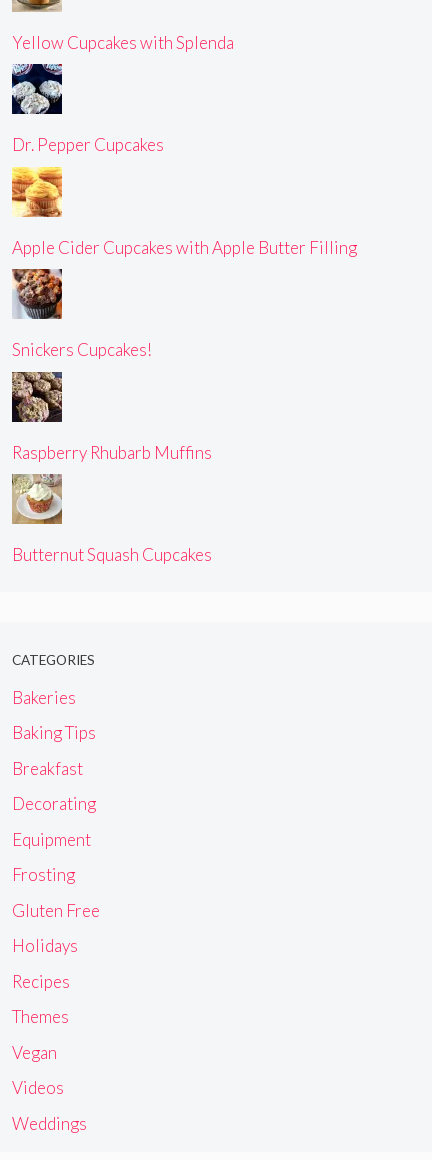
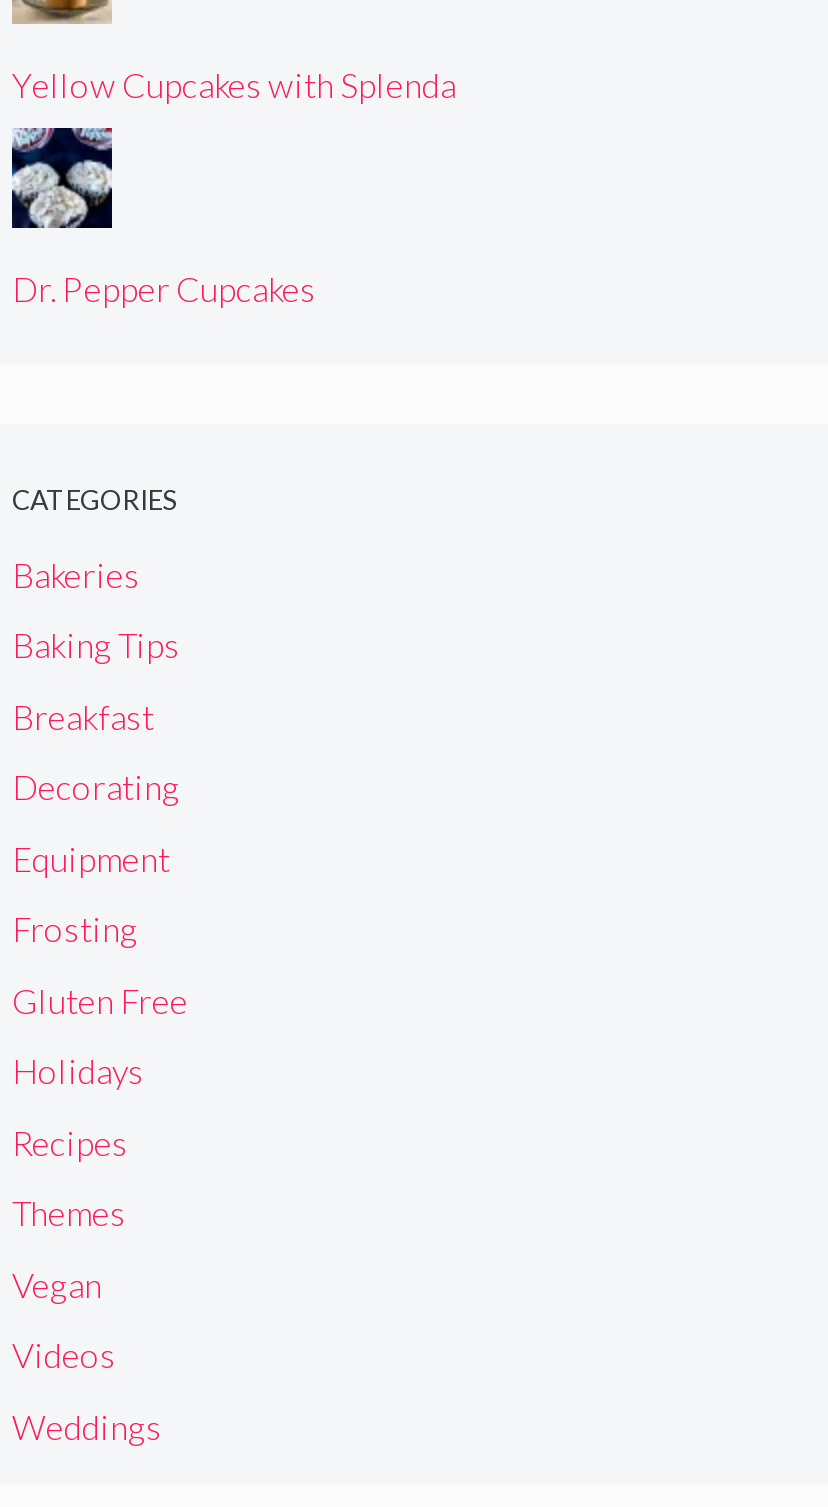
[11,166,357,258] [image] | Apple Cider Cupcakes with Apple Butter Filling -> none
[12,268,152,360] [image] | Snickers Cupcakes! -> none
[11,371,212,463] [image] | Raspberry Rhubarb Muffins -> none
[11,473,212,565] [image] | Butternut Squash Cupcakes -> none

